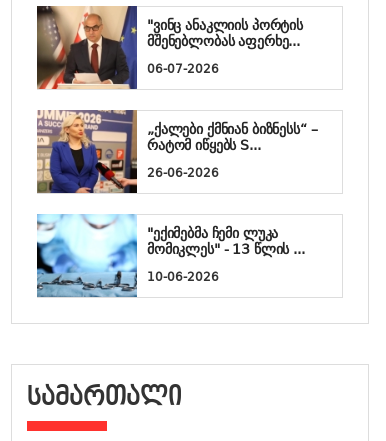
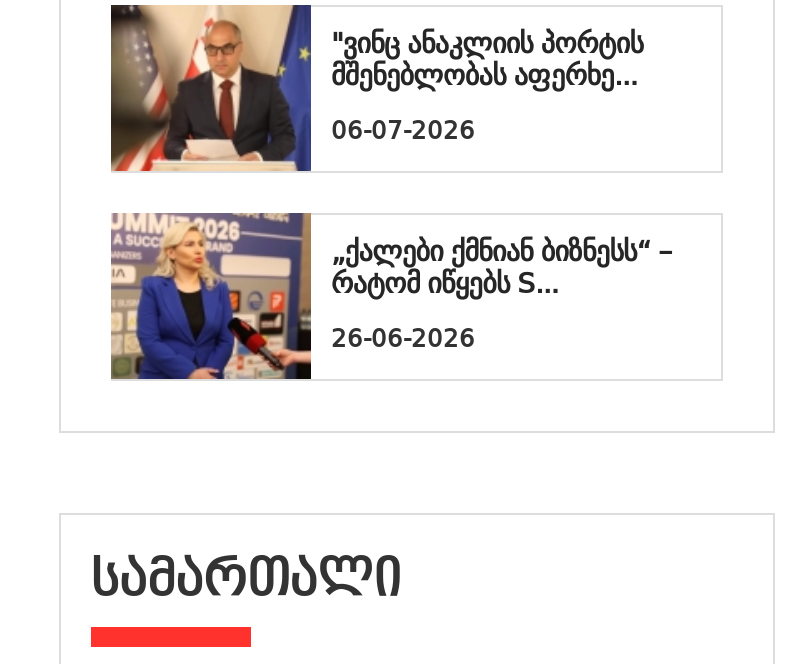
[36,214,305,298] [image] | "ექიმებმა ჩემი ლუკა | მომიკლეს" - 13 წლის ... | 10-06-2026 -> none

